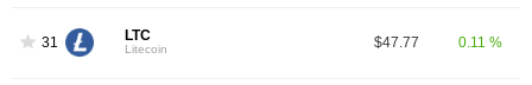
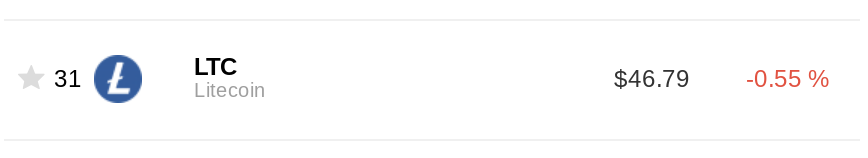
[374,34,419,51] $47.77 -> [614,65,690,93] $46.79
[458,34,502,51] 0.11 % -> [746,65,830,93] -0.55 %

